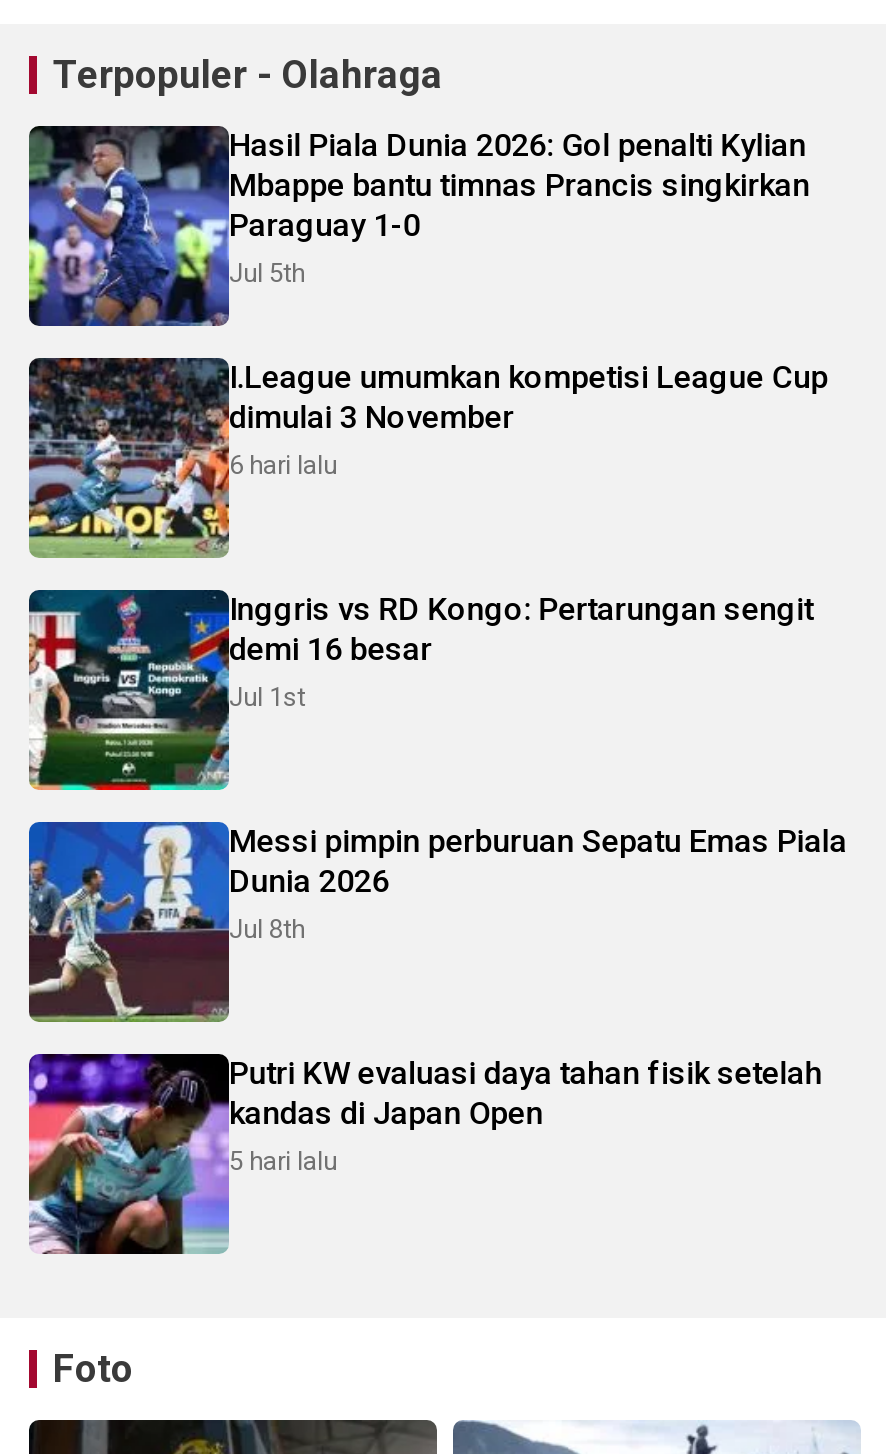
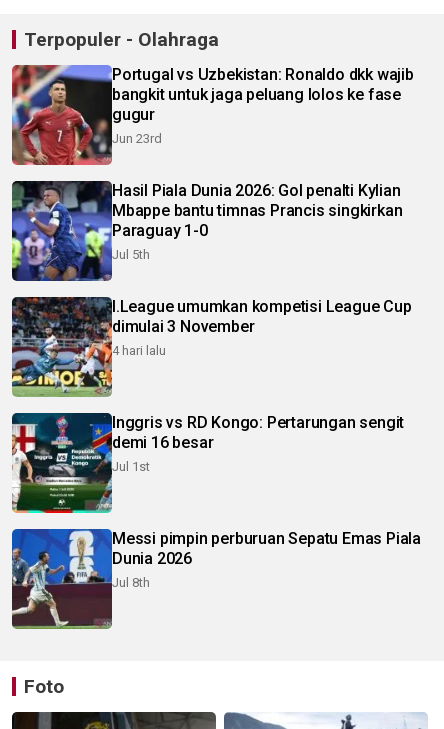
none -> [11,64,414,166] [image] | Portugal vs Uzbekistan: Ronaldo dkk wajib | bangkit untuk jaga peluang lolos ke fase | gugur | Jun 23rd
moved [25,124,828,436] -> [10,180,412,336]: [image] | Hasil Piala Dunia 2026: Gol penalti Kylian | Mbappe bantu timnas Prancis singkirkan | Paraguay 1-0 | Jul 5th | I.League umumkan kompetisi League Cup | dimulai 3 November
moved [25,354,847,944] -> [10,295,421,590]: [image] | Inggris vs RD Kongo: Pertarungan sengit | demi 16 besar | Jul 1st | Messi pimpin perburuan Sepatu Emas Piala | Dunia 2026 | Jul 8th
[229,450,337,480] 6 hari lalu -> [112,343,166,358] 4 hari lalu
[27,1052,822,1256] [image] | Putri KW evaluasi daya tahan fisik setelah | kandas di Japan Open | 5 hari lalu -> none

